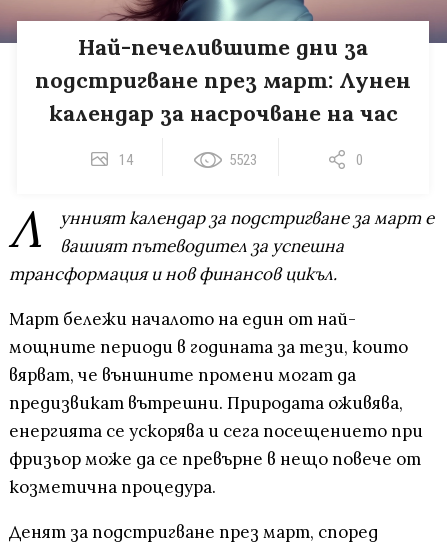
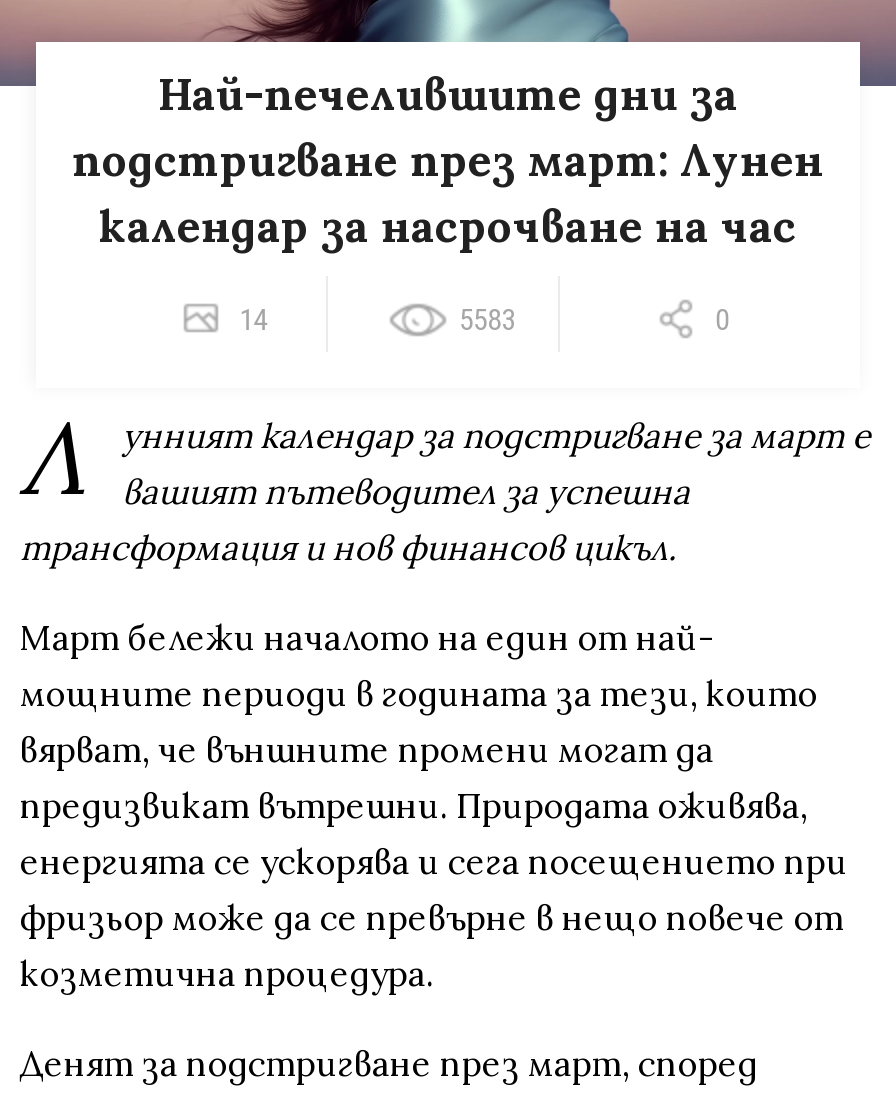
[228,151,256,169] 5523 -> [459,302,515,338] 5583

